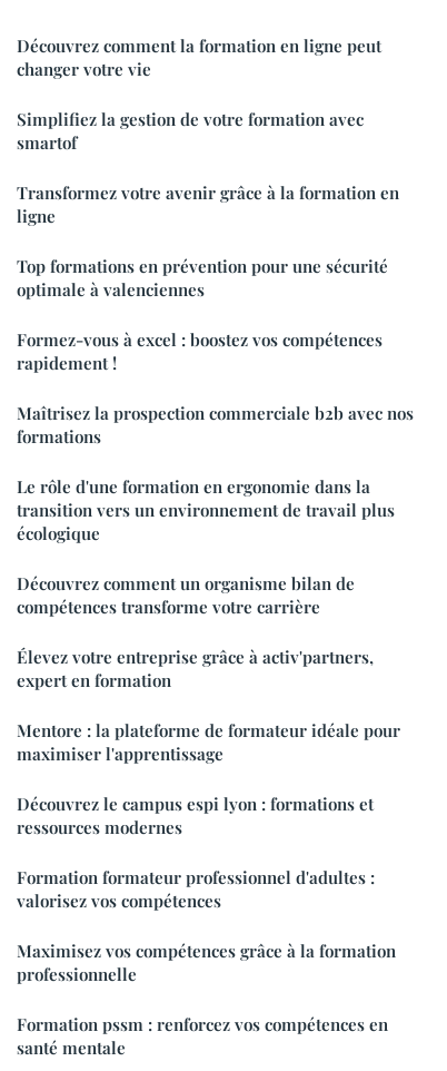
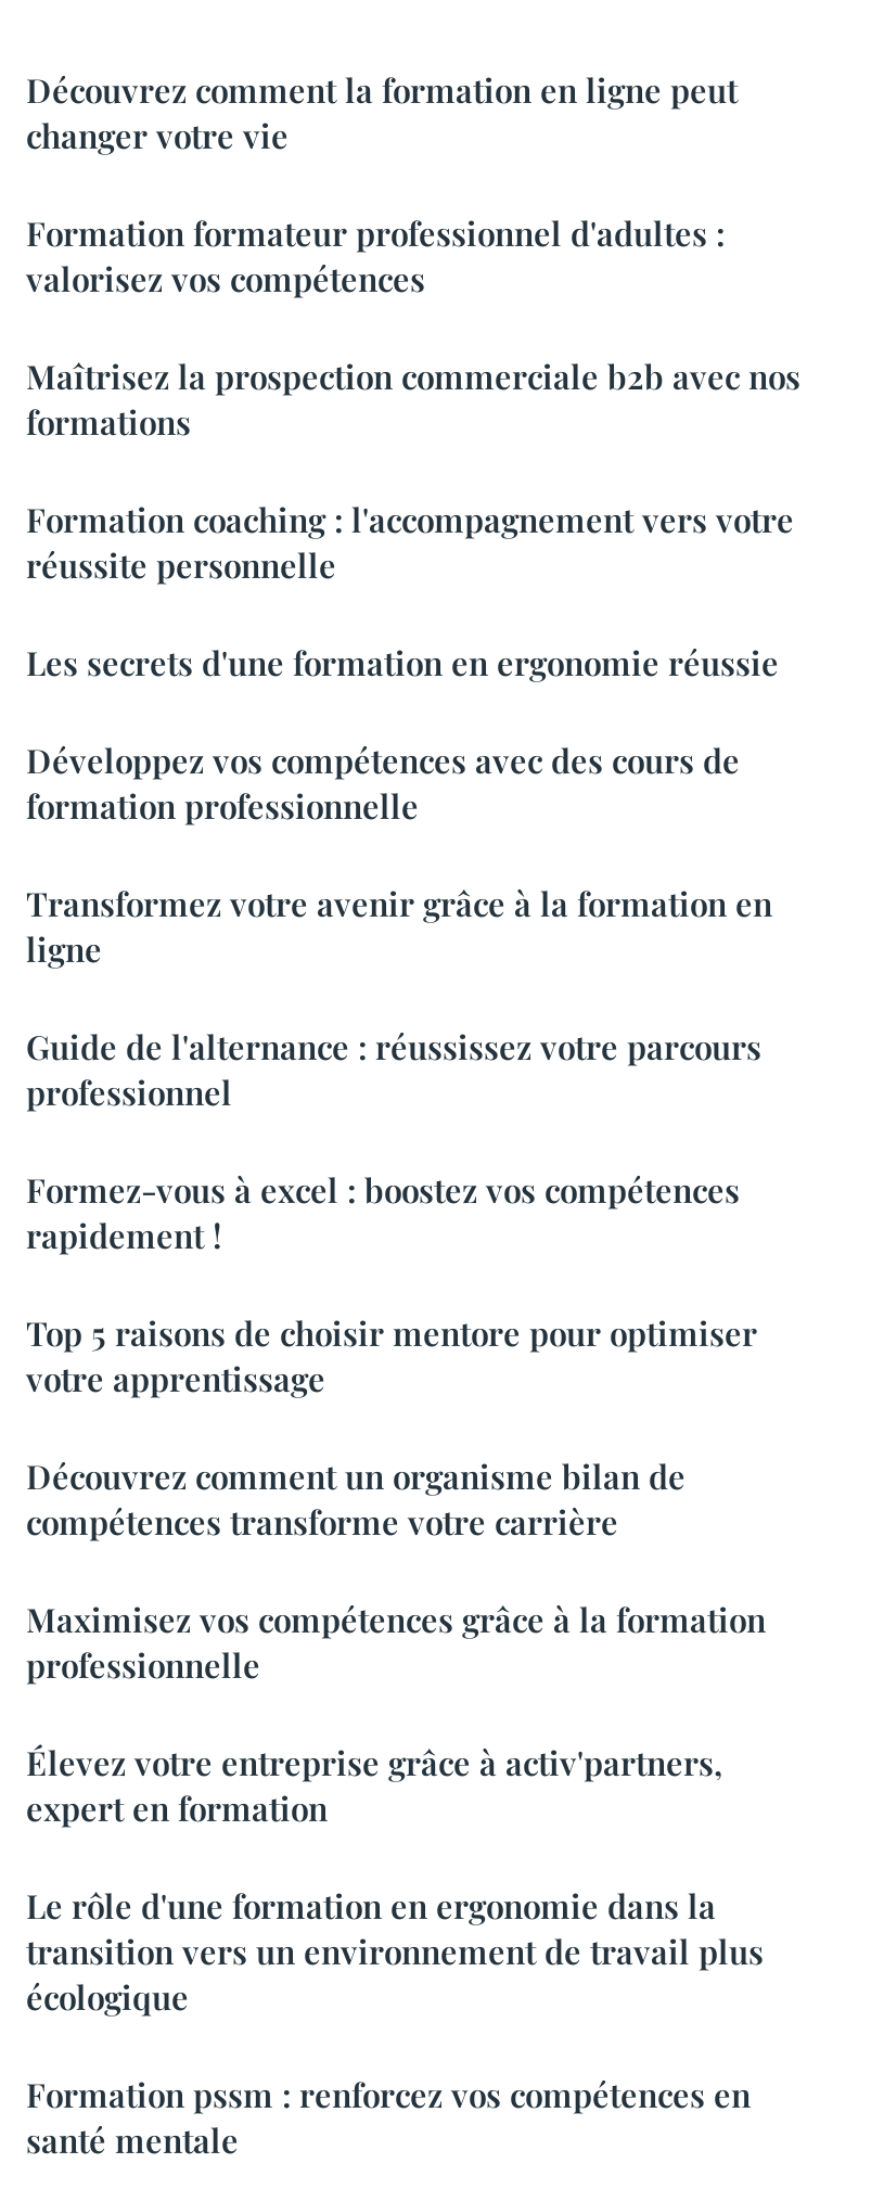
[17,107,364,153] Simplifiez la gestion de votre formation avec | smartof -> [26,498,794,828] Formation coaching : l'accompagnement vers votre | réussite personnelle | Les secrets d'une formation en ergonomie réussie | Développez vos compétences avec des cours de | formation professionnelle
moved [17,181,399,227] -> [26,882,772,971]: Transformez votre avenir grâce à la formation en | ligne
[17,254,388,300] Top formations en prévention pour une sécurité | optimale à valenciennes -> [26,1025,761,1114] Guide de l'alternance : réussissez votre parcours | professionnel
moved [17,328,383,374] -> [26,1168,740,1257]: Formez-vous à excel : boostez vos compétences | rapidement !
none -> [26,1311,757,1400] Top 5 raisons de choisir mentore pour optimiser | votre apprentissage
moved [17,401,414,447] -> [26,355,800,444]: Maîtrisez la prospection commerciale b2b avec nos | formations
moved [17,475,395,544] -> [26,1884,764,2019]: Le rôle d'une formation en ergonomie dans la | transition vers un environnement de travail plus | écologique
moved [17,572,374,691] -> [26,1455,722,1830]: Découvrez comment un organisme bilan de | compétences transforme votre carrière | Élevez votre entreprise grâce à activ'partners, | expert en formation
[17,719,400,838] Mentore : la plateforme de formateur idéale pour | maximiser l'apprentissage | Découvrez le campus espi lyon : formations et | ressources modernes -> none
moved [17,866,375,911] -> [26,212,725,300]: Formation formateur professionnel d'adultes : | valorisez vos compétences
moved [17,939,396,985] -> [26,1598,766,1687]: Maximisez vos compétences grâce à la formation | professionnelle

